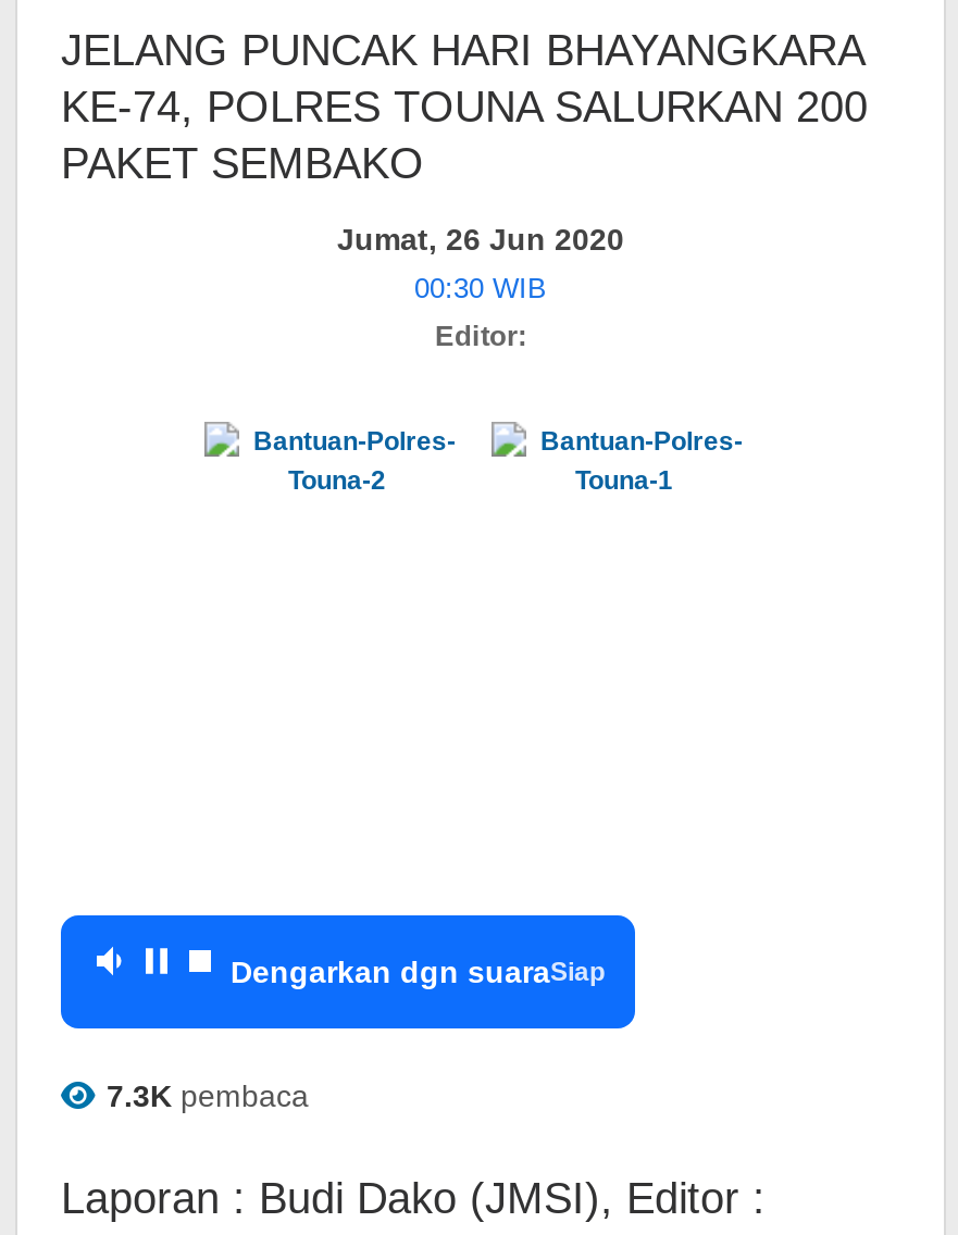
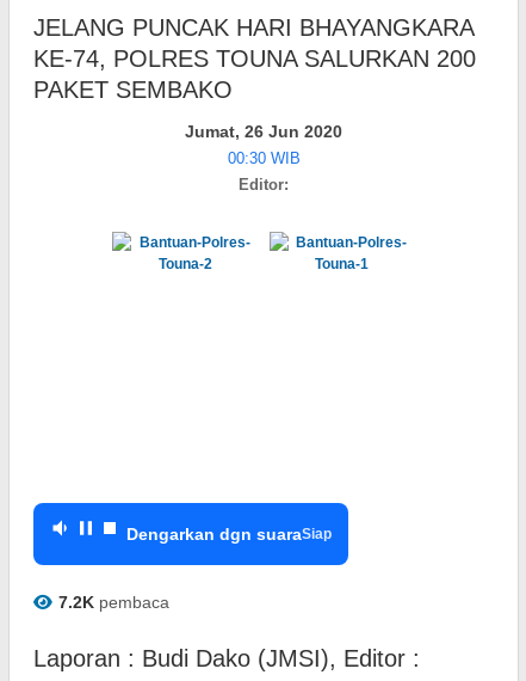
[107,1078,309,1113] 7.3K pembaca -> [58,593,169,612] 7.2K pembaca

